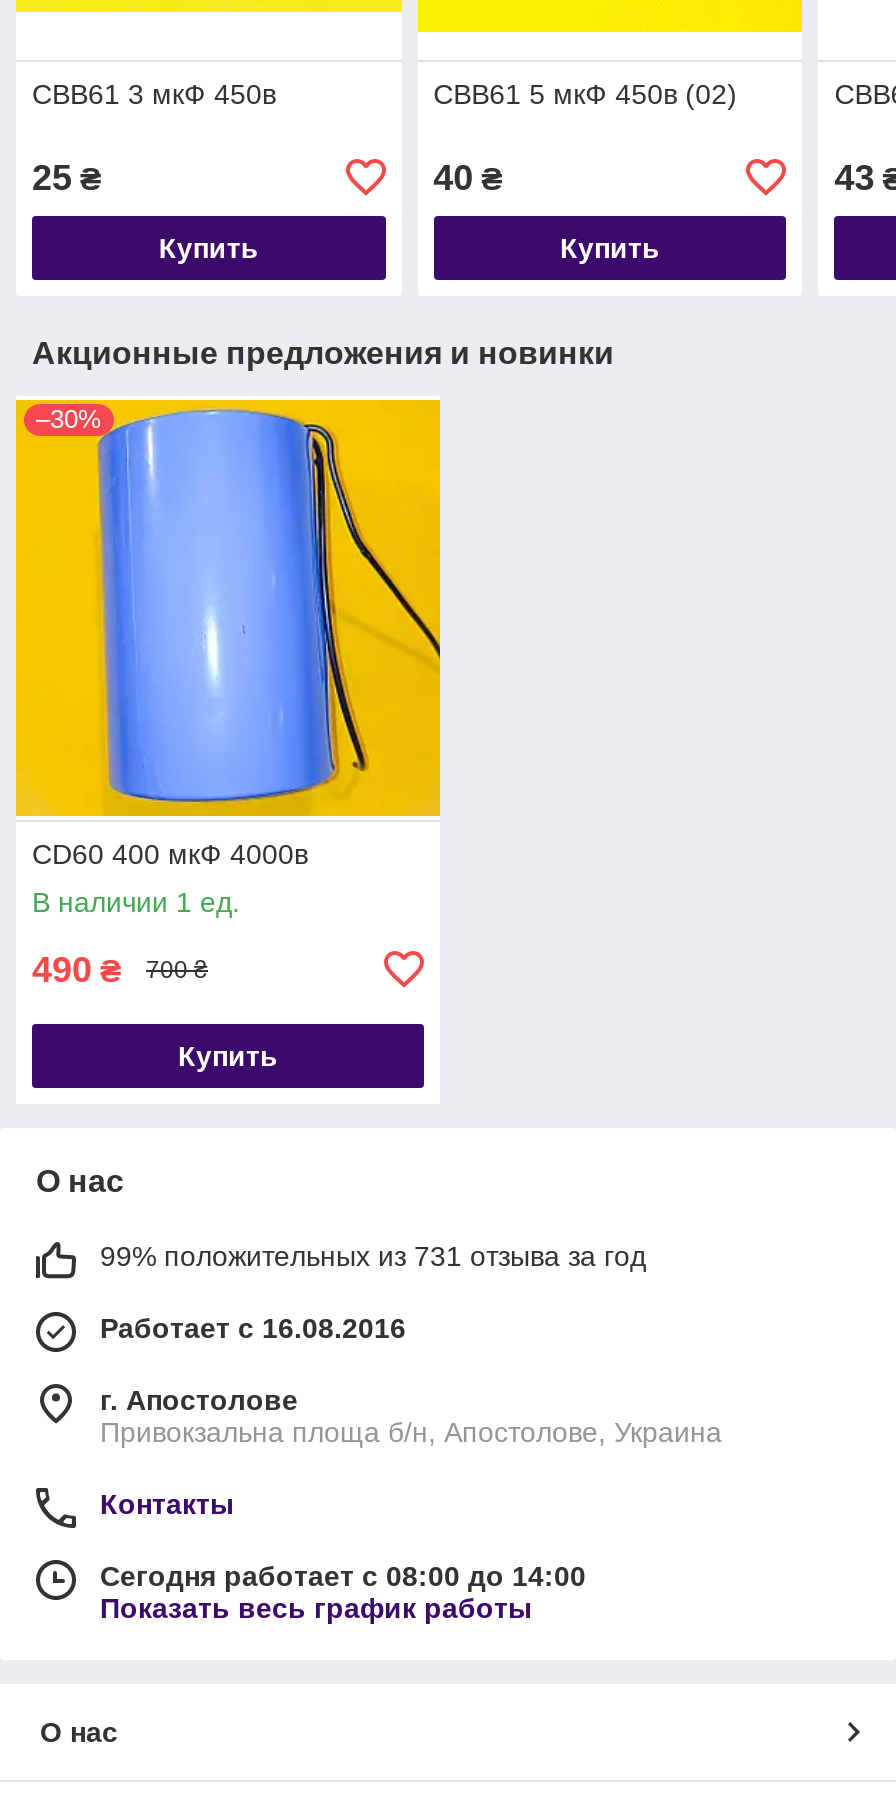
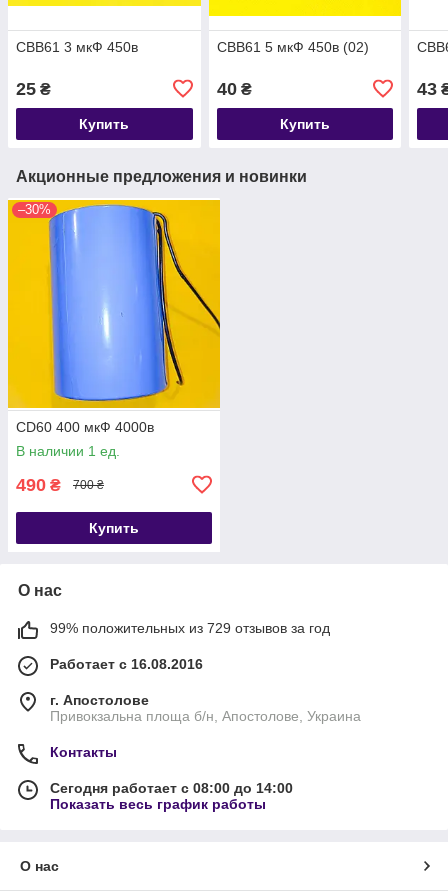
[100,1240,646,1272] 99% положительных из 731 отзыва за год -> [50,620,330,636] 99% положительных из 729 отзывов за год

